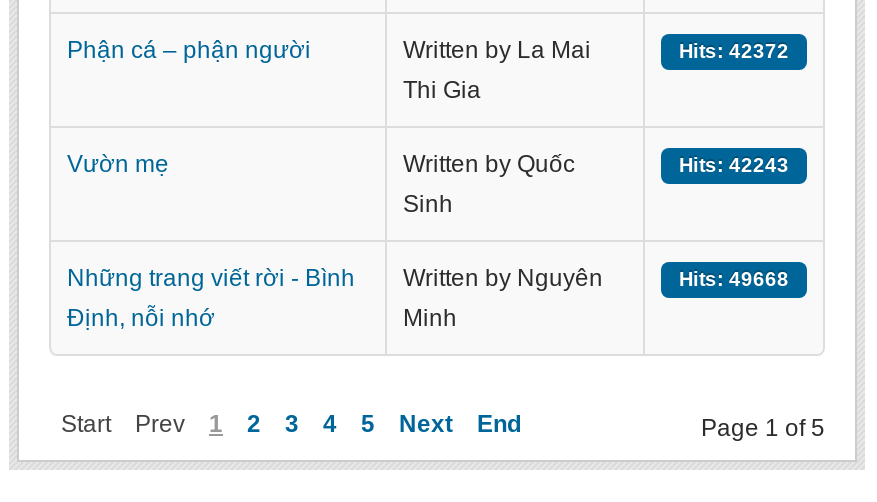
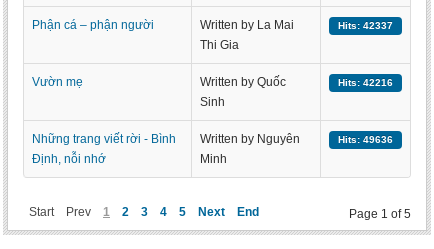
[679,40,789,62] Hits: 42372 -> [338,20,393,31] Hits: 42337
[679,154,789,176] Hits: 42243 -> [338,77,393,88] Hits: 42216
[679,268,789,290] Hits: 49668 -> [338,134,393,145] Hits: 49636

